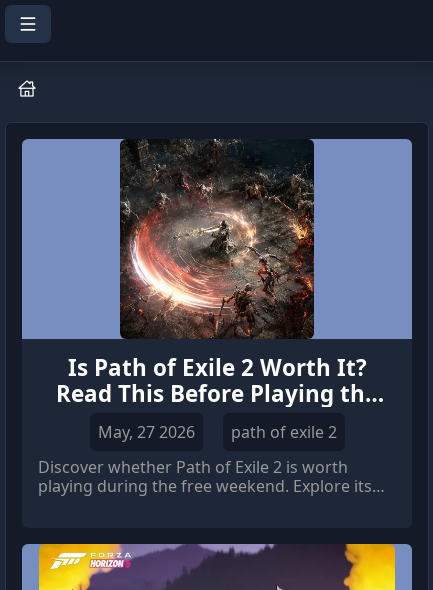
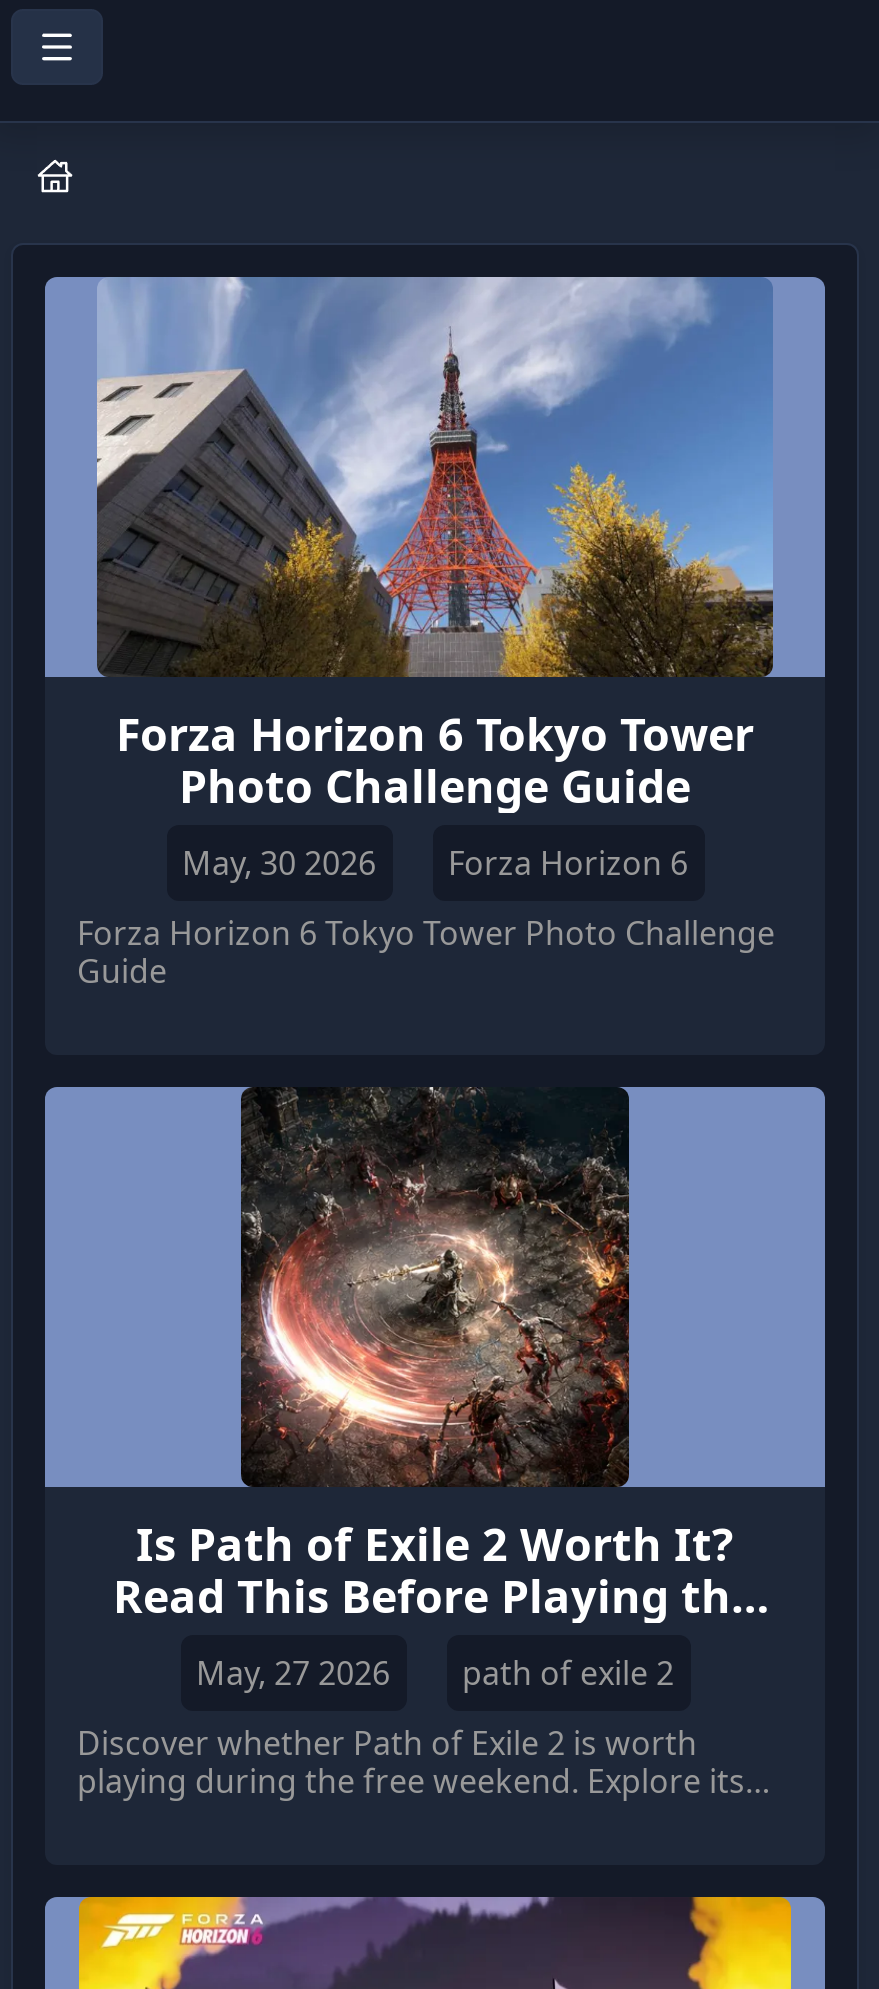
none -> [77,275,775,993] [image] | Forza Horizon 6 Tokyo Tower | Photo Challenge Guide | May, 30 2026 | Forza Horizon 6 | Forza Horizon 6 Tokyo Tower Photo Challenge | Guide

